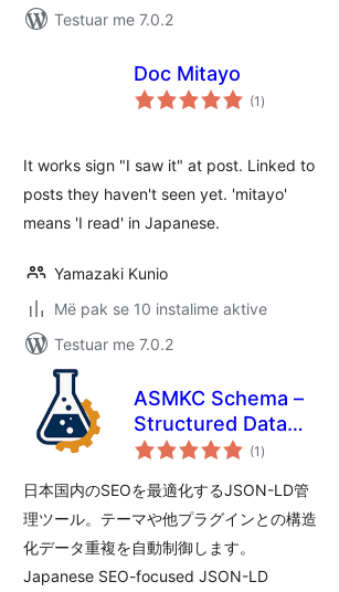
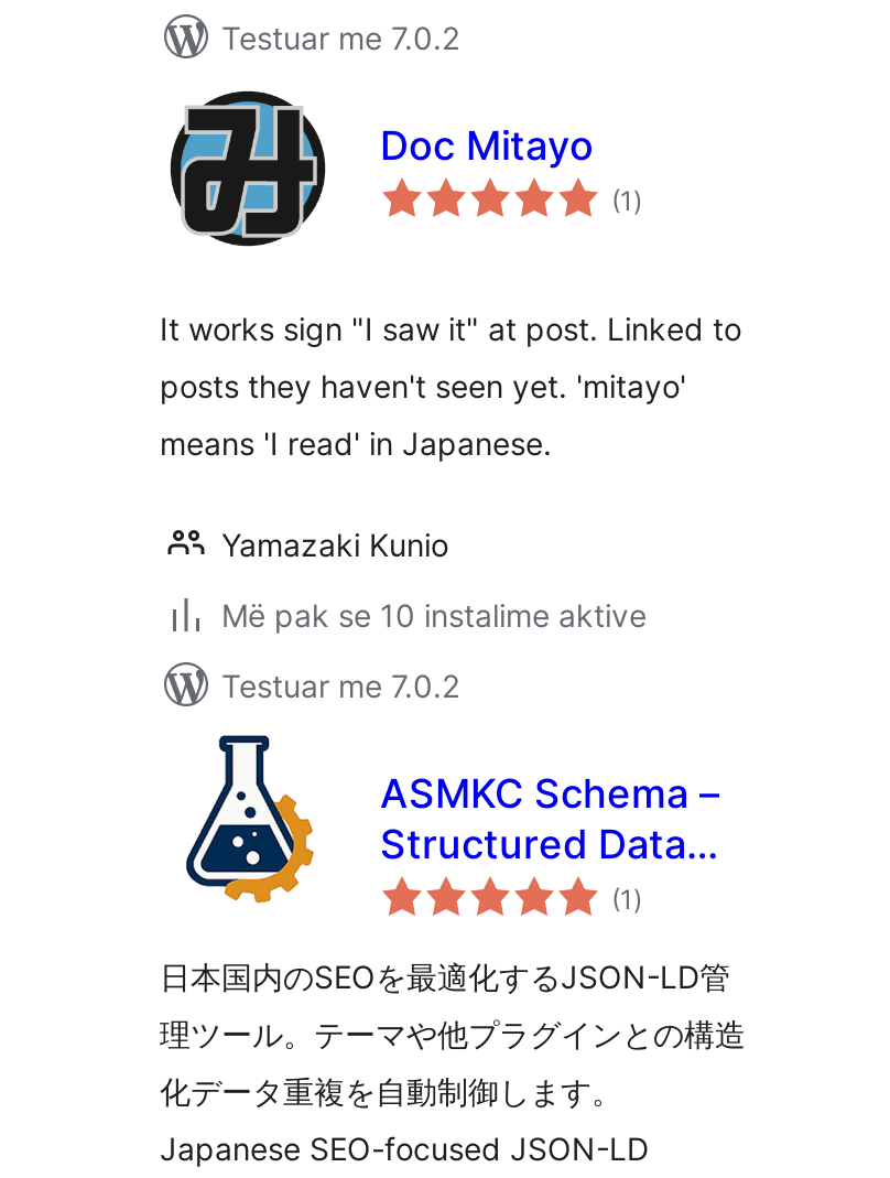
none -> [169,89,327,248] [image]

